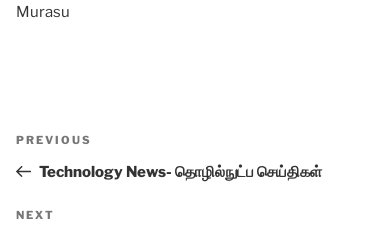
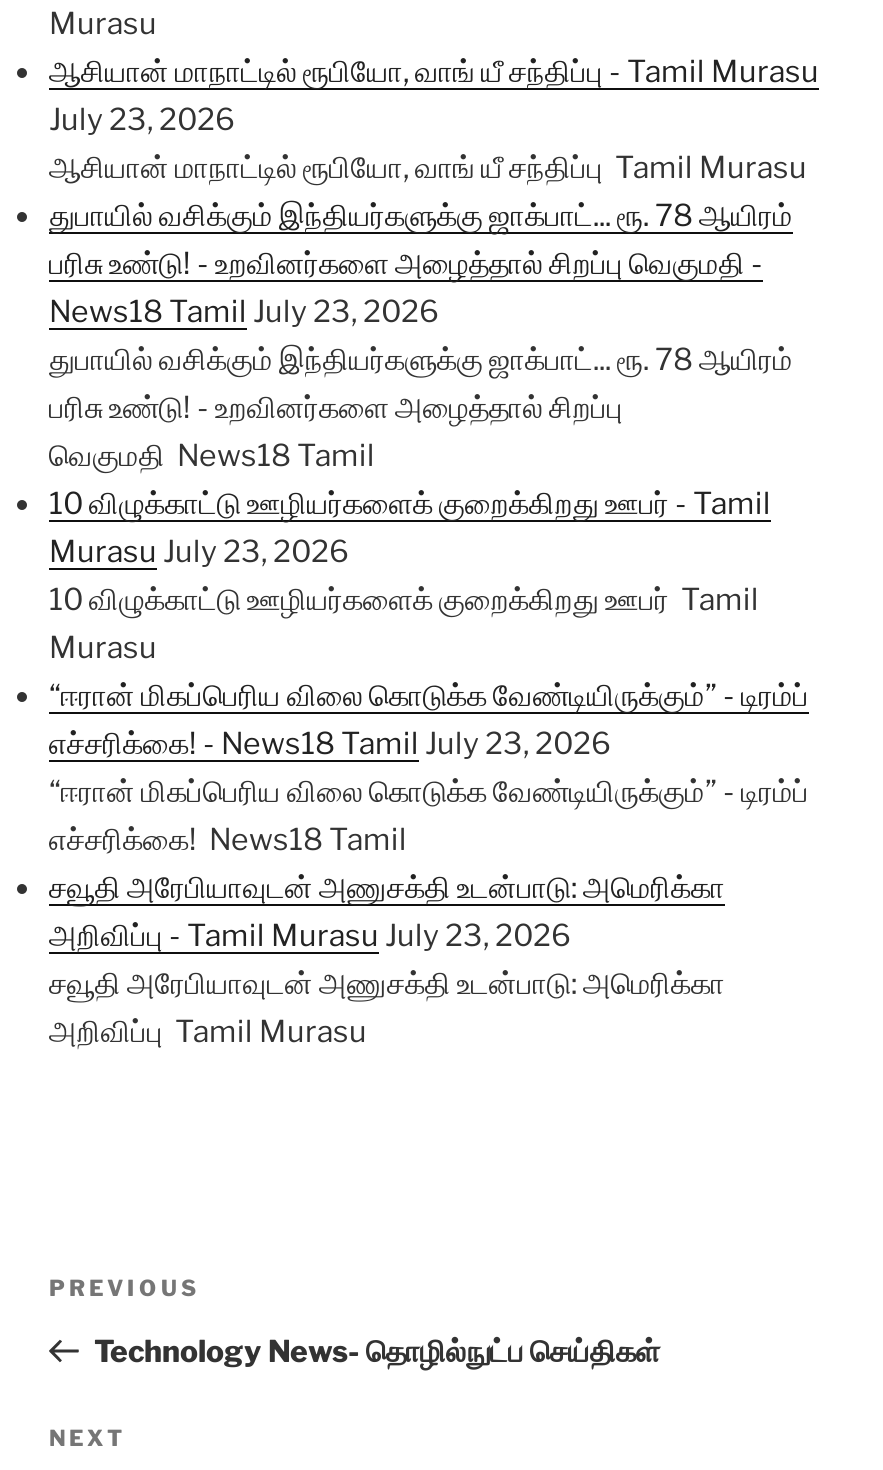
none -> [49,54,819,1050] ஆசியான் மாநாட்டில் ரூபியோ, வாங் யீ சந்திப்பு - Tamil Murasu | July 23, 2026 | ஆசியான் மாநாட்டில் ரூபியோ, வாங் யீ சந்திப்பு Tamil Murasu | துபாயில் வசிக்கும் இந்தியர்களுக்கு ஜாக்பாட்... ரூ. 78 ஆயிரம் | பரிசு உண்டு! - உறவினர்களை அழைத்தால் சிறப்பு வெகுமதி - | News18 Tamil July 23, 2026 | துபாயில் வசிக்கும் இந்தியர்களுக்கு ஜாக்பாட்... ரூ. 78 ஆயிரம் | பரிசு உண்டு! - உறவினர்களை அழைத்தால் சிறப்பு | வெகுமதி News18 Tamil | 10 விழுக்காட்டு ஊழியர்களைக் குறைக்கிறது ஊபர் - Tamil | Murasu July 23, 2026 | 10 விழுக்காட்டு ஊழியர்களைக் குறைக்கிறது ஊபர் Tamil | Murasu | “ஈரான் மிகப்பெரிய விலை கொடுக்க வேண்டியிருக்கும்” - டிரம்ப் | எச்சரிக்கை! - News18 Tamil July 23, 2026 | “ஈரான் மிகப்பெரிய விலை கொடுக்க வேண்டியிருக்கும்” - டிரம்ப் | எச்சரிக்கை! News18 Tamil | சவூதி அரேபியாவுடன் அணுசக்தி உடன்பாடு: அமெரிக்கா | அறிவிப்பு - Tamil Murasu July 23, 2026 | சவூதி அரேபியாவுடன் அணுசக்தி உடன்பாடு: அமெரிக்கா | அறிவிப்பு Tamil Murasu

